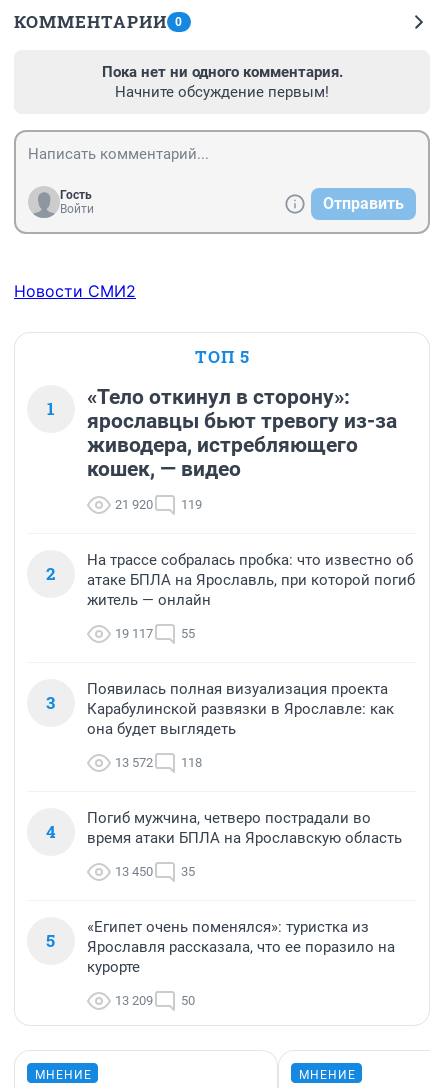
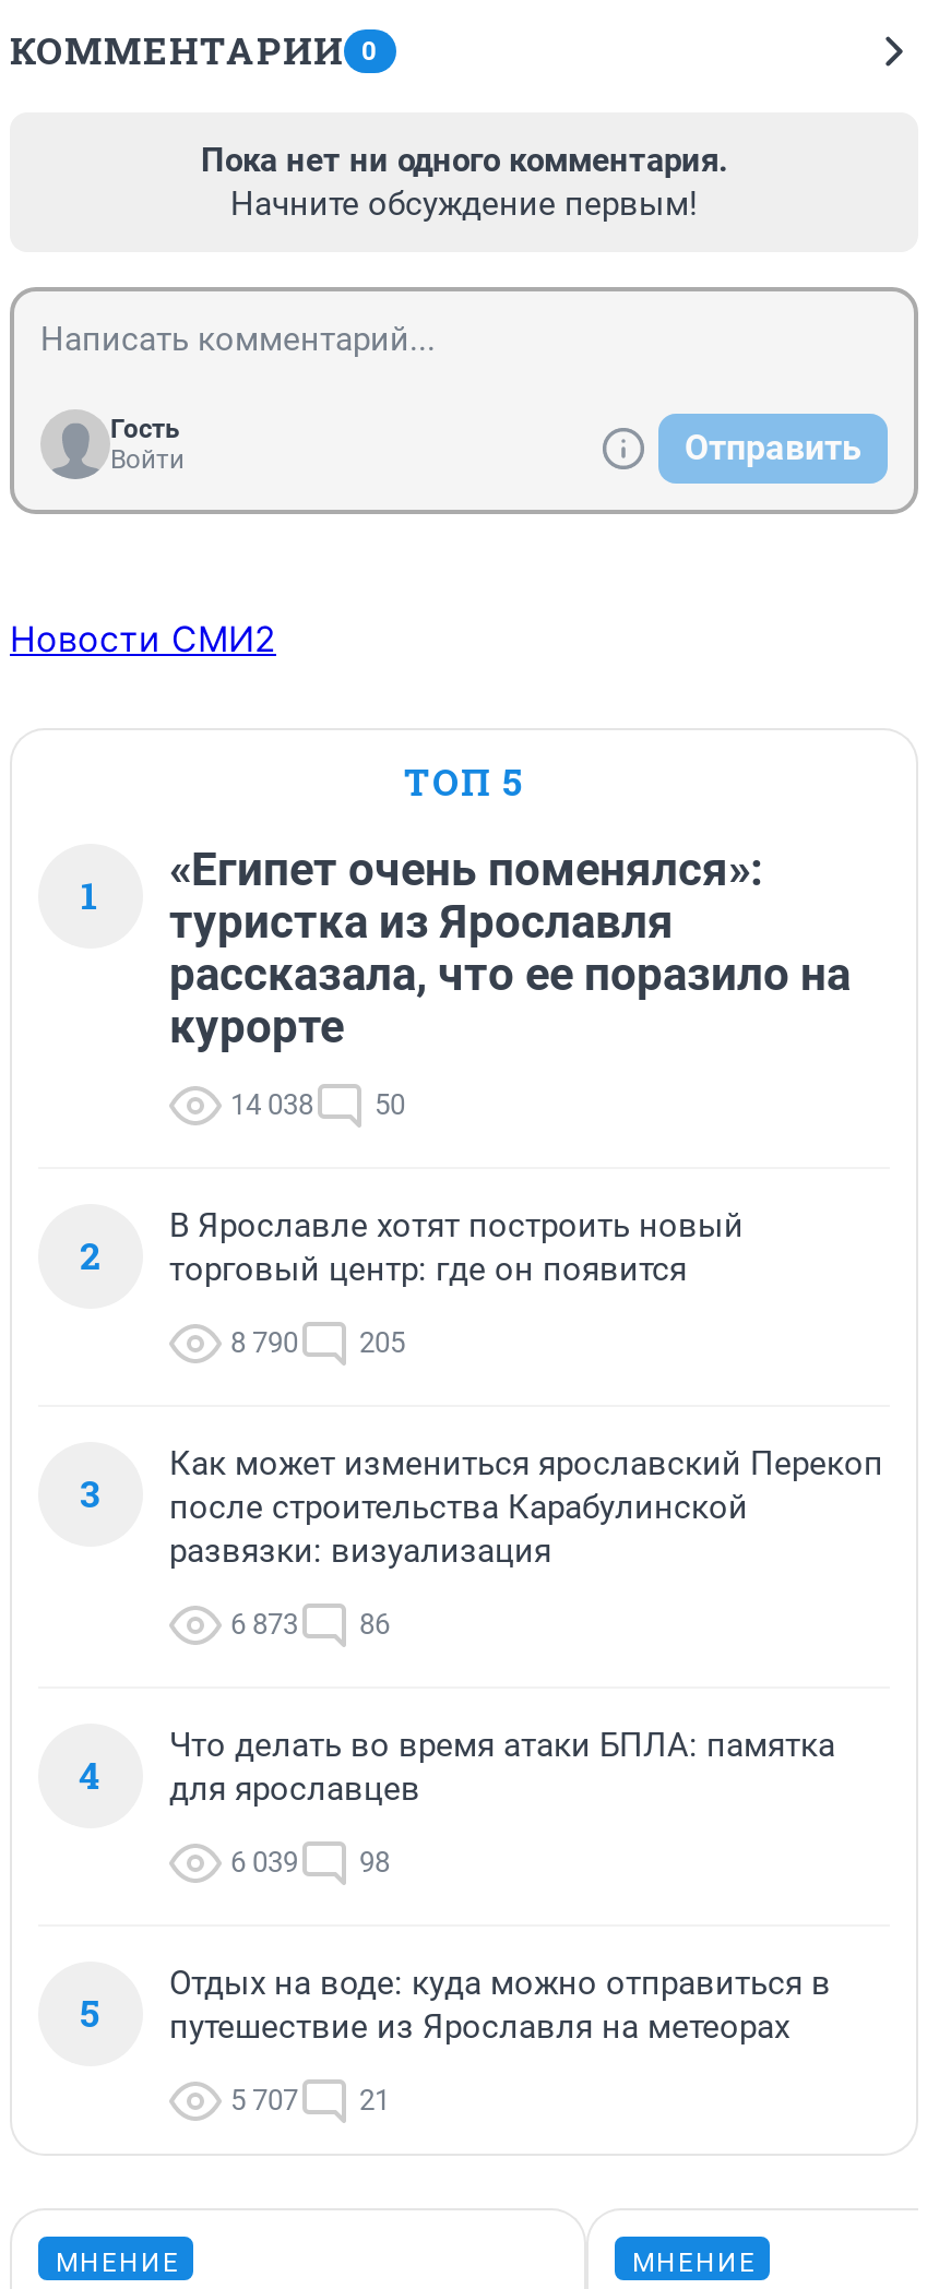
[87,385,397,481] «Тело откинул в сторону»: | ярославцы бьют тревогу из-за | живодера, истребляющего | кошек, — видео -> [169,844,851,1054] «Египет очень поменялся»: | туристка из Ярославля | рассказала, что ее поразило на | курорте
[115,497,202,512] 21 920 | 119 -> [230,1089,405,1121] 14 038 | 50
[87,551,415,609] На трассе собралась пробка: что известно об | атаке БПЛА на Ярославль, при которой погиб | житель — онлайн -> [169,1206,744,1289] В Ярославле хотят построить новый | торговый центр: где он появится
[115,626,195,641] 19 117 | 55 -> [230,1326,405,1359] 8 790 | 205
[87,680,394,738] Появилась полная визуализация проекта | Карабулинской развязки в Ярославле: как | она будет выглядеть -> [169,1444,883,1571] Как может измениться ярославский Перекоп | после строительства Карабулинской | развязки: визуализация
[115,755,202,770] 13 572 | 118 -> [230,1608,390,1641] 6 873 | 86
[87,809,402,847] Погиб мужчина, четверо пострадали во | время атаки БПЛА на Ярославскую область -> [169,1726,835,1809] Что делать во время атаки БПЛА: памятка | для ярославцев
[115,864,195,879] 13 450 | 35 -> [230,1846,390,1879] 6 039 | 98
[87,918,395,976] «Египет очень поменялся»: туристка из | Ярославля рассказала, что ее поразило на | курорте -> [169,1964,831,2047] Отдых на воде: куда можно отправиться в | путешествие из Ярославля на метеорах
[115,993,195,1008] 13 209 | 50 -> [230,2084,390,2117] 5 707 | 21

